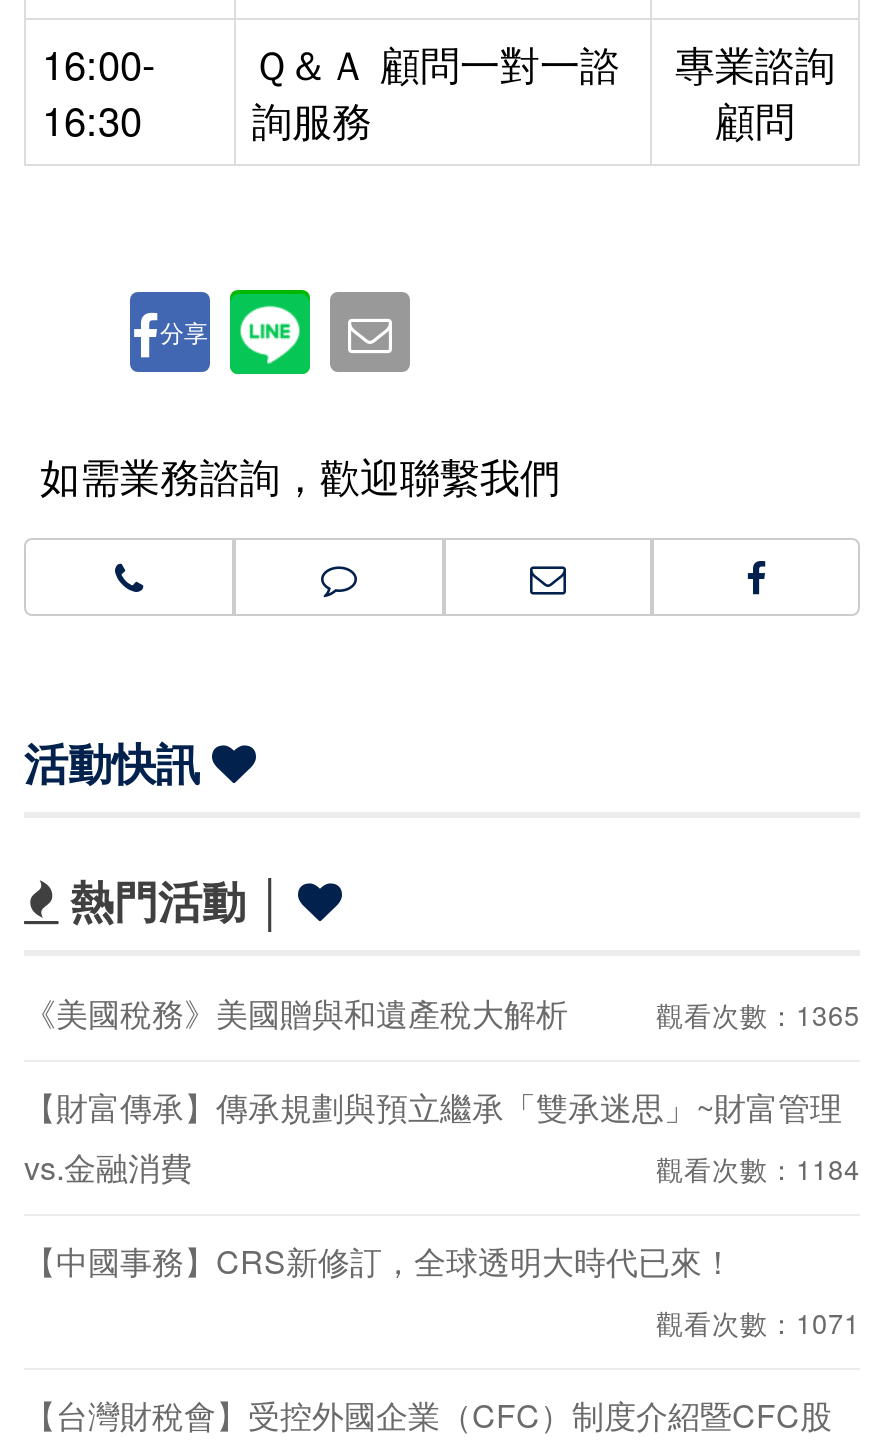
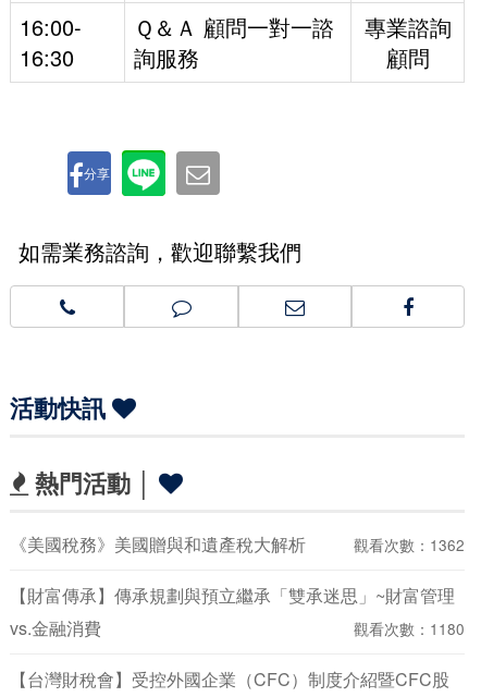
[656,994,860,1034] 觀看次數：1365 -> [354,534,465,555] 觀看次數：1362
[24,1148,860,1342] 觀看次數：1184 | 【中國事務】CRS新修訂，全球透明大時代已來！ | 觀看次數：1071 -> [354,617,465,639] 觀看次數：1180

